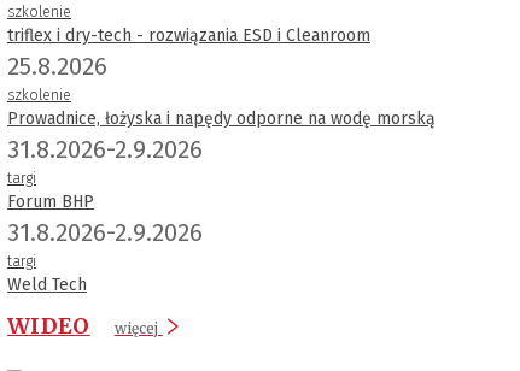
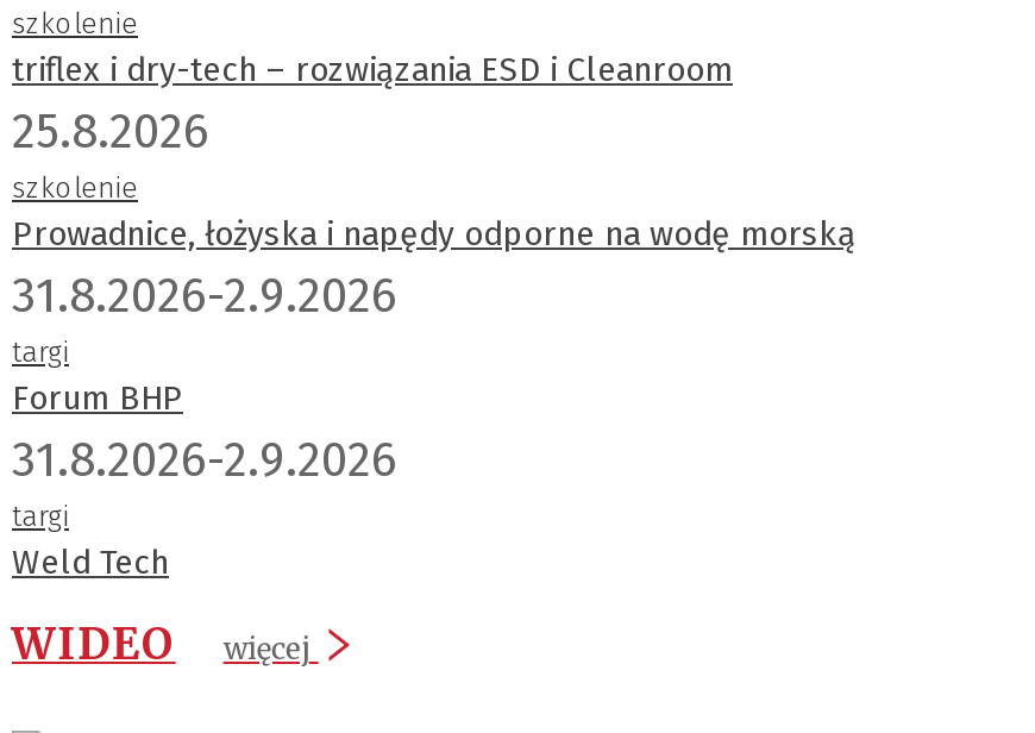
[7,25,370,46] triflex i dry-tech - rozwiązania ESD i Cleanroom -> [12,50,733,90] triflex i dry-tech – rozwiązania ESD i Cleanroom

